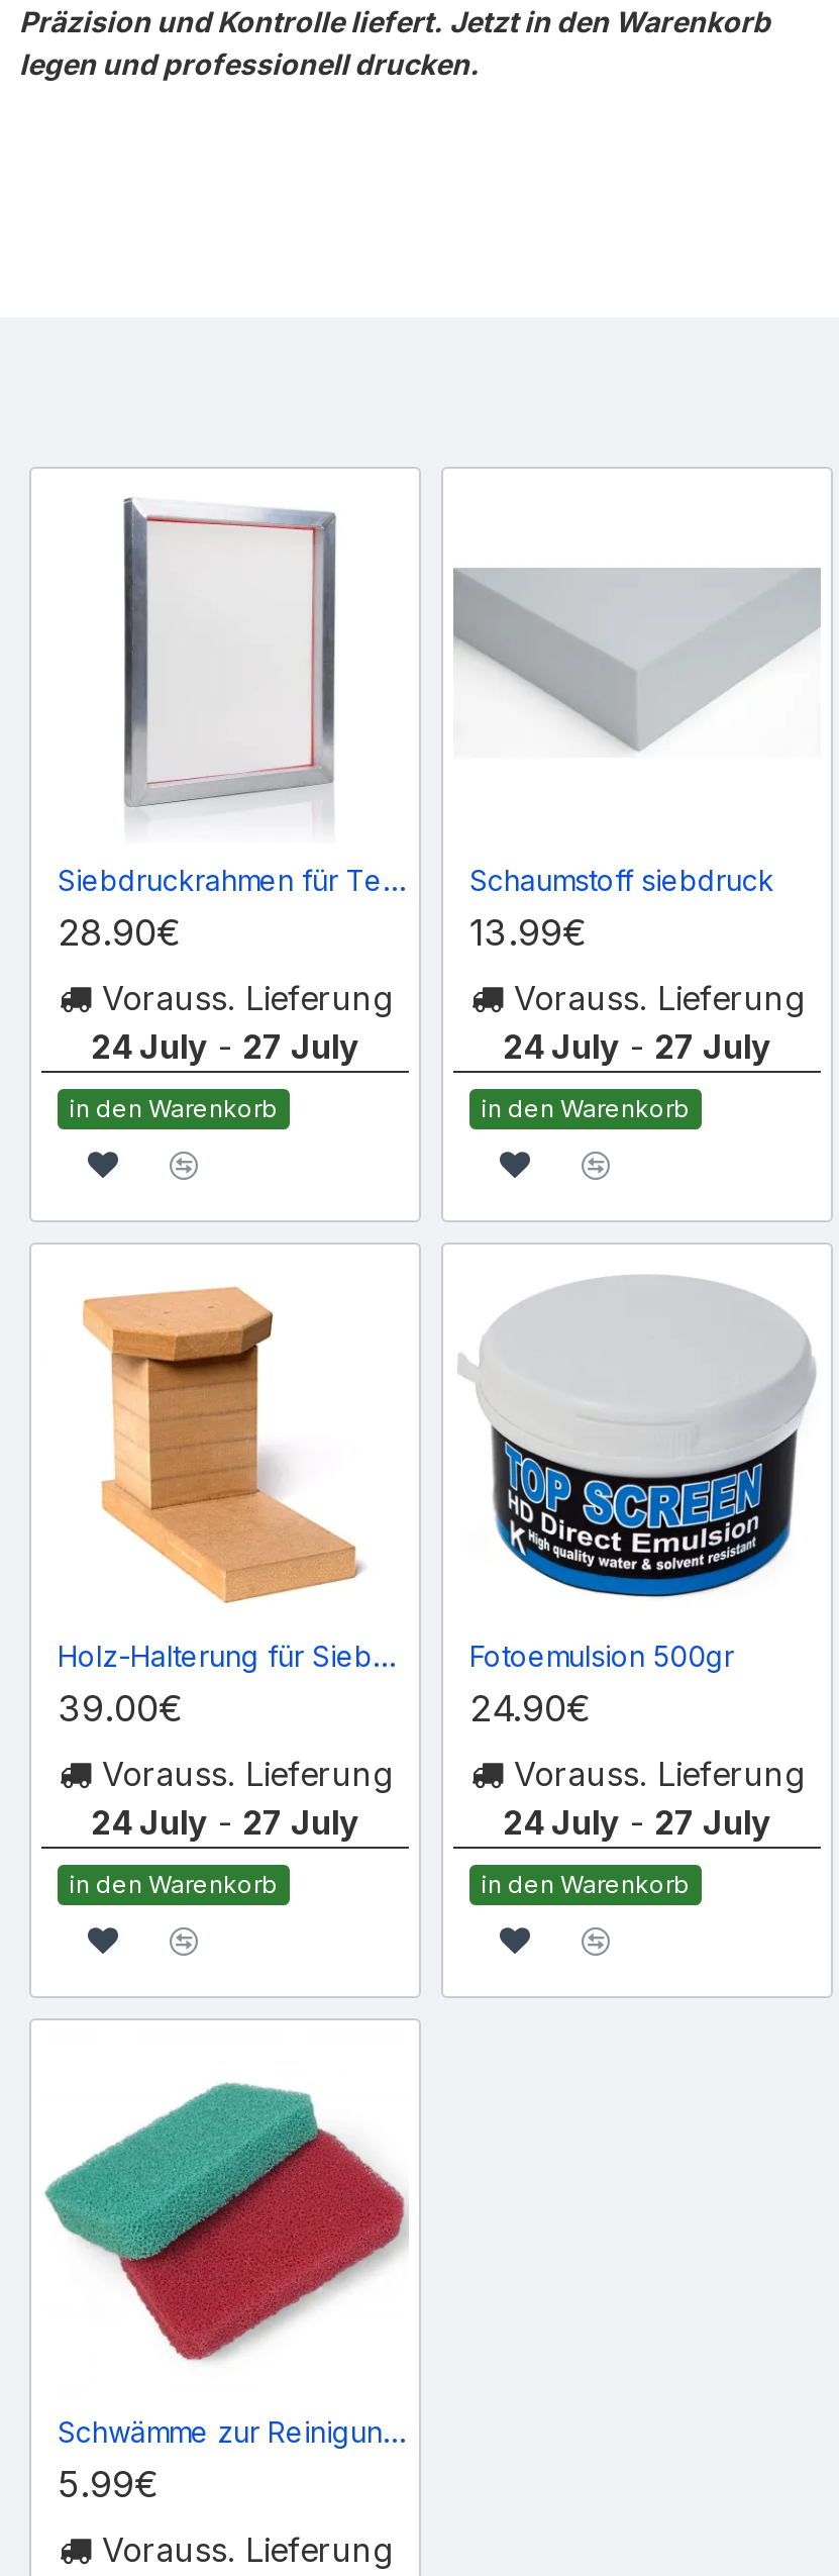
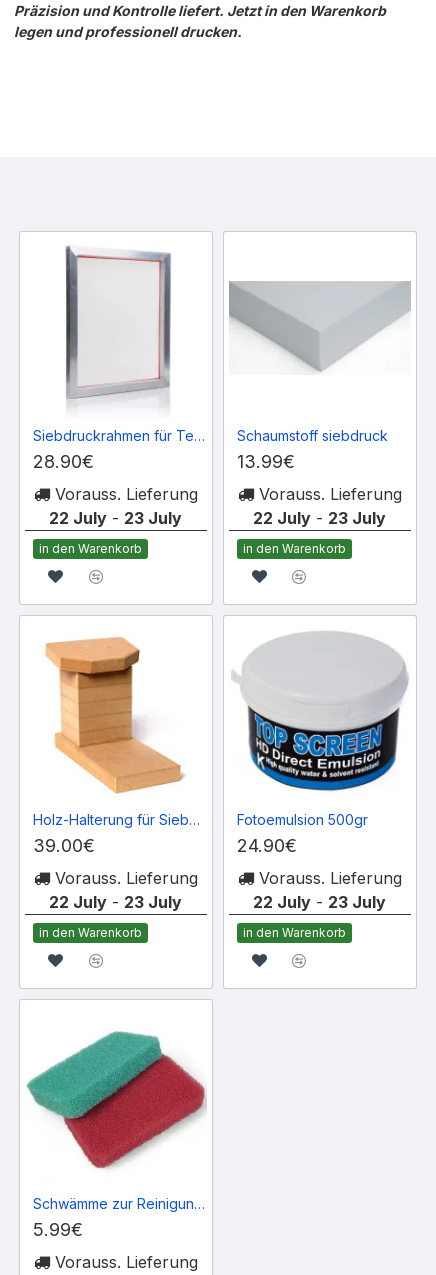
[91,1026,359,1067] 24 July - 27 July -> [49,508,182,528] 22 July - 23 July
[503,1026,771,1067] 24 July - 27 July -> [253,508,386,528] 22 July - 23 July
[91,1802,359,1843] 24 July - 27 July -> [49,892,182,912] 22 July - 23 July
[503,1802,771,1843] 24 July - 27 July -> [253,892,386,912] 22 July - 23 July

